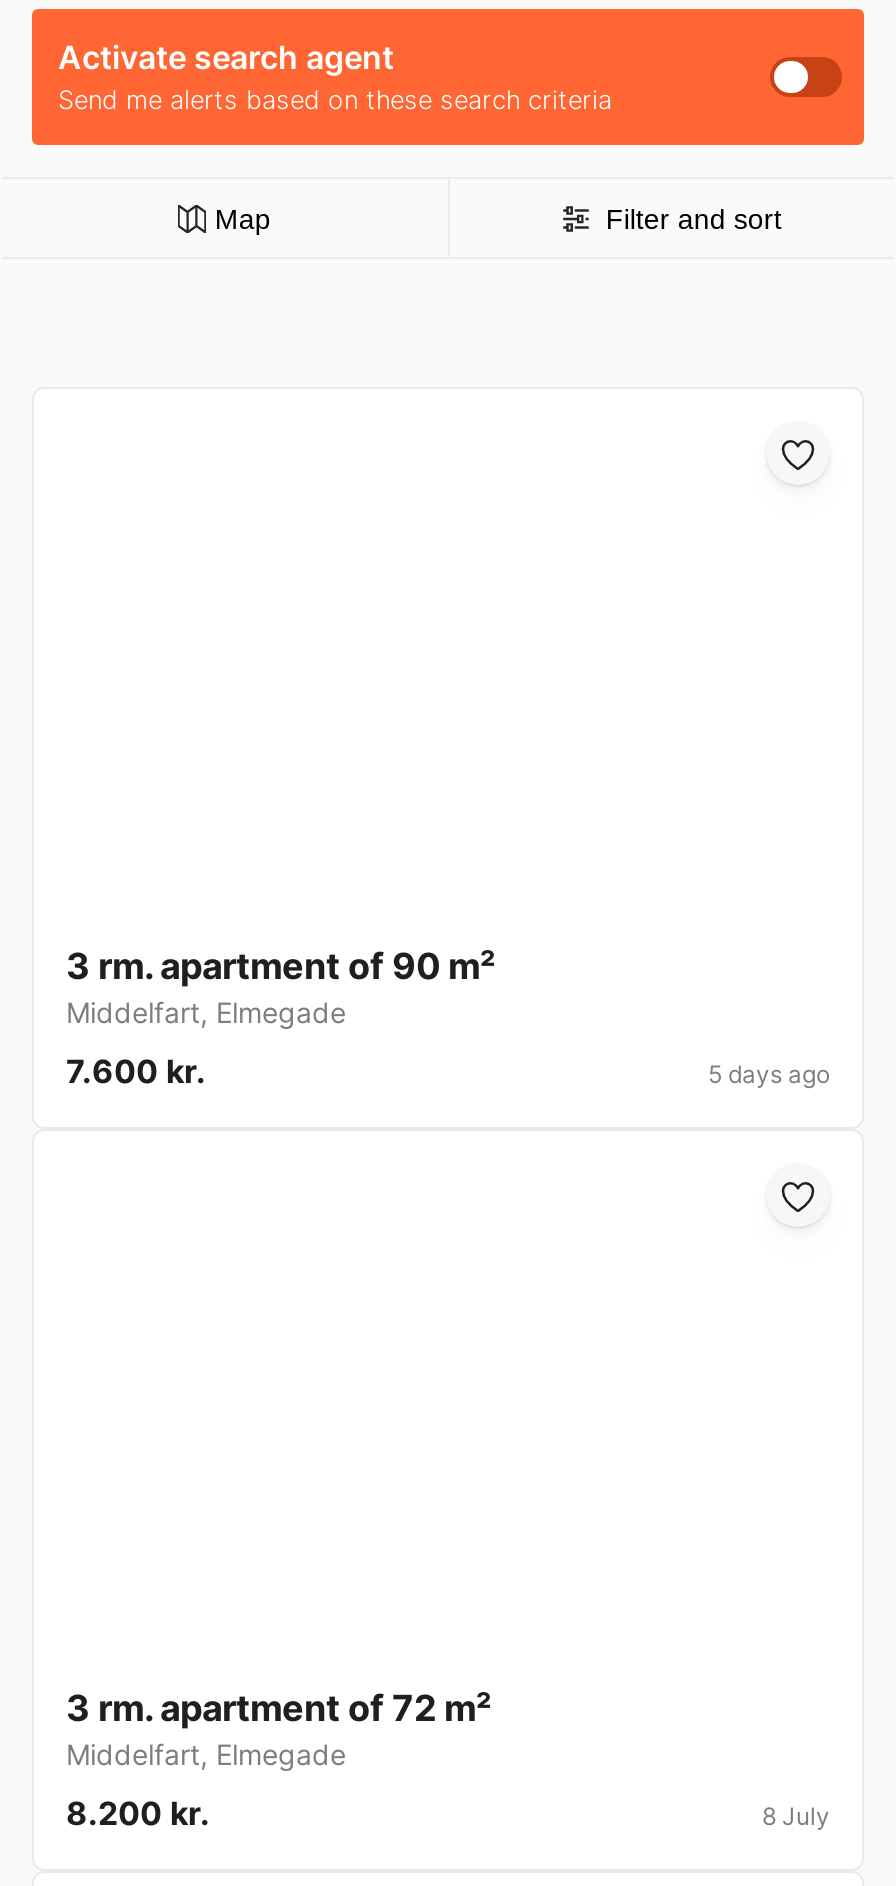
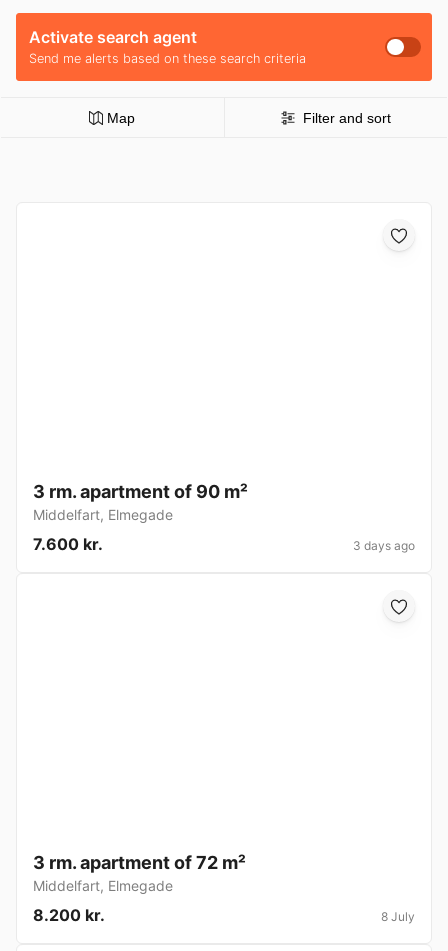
[708,1060,830,1090] 5 days ago -> [353,538,415,553] 3 days ago

